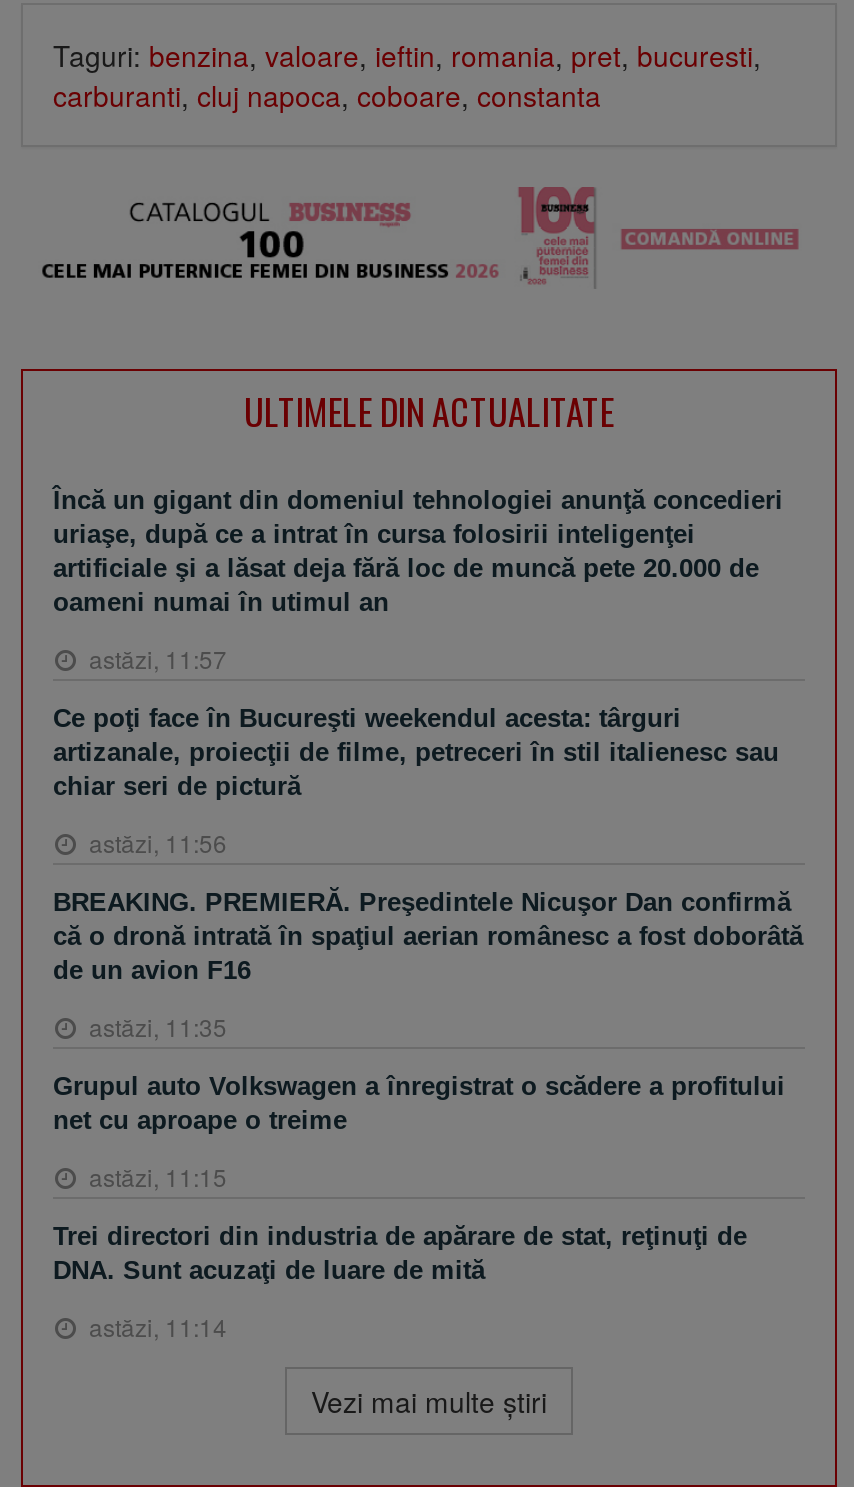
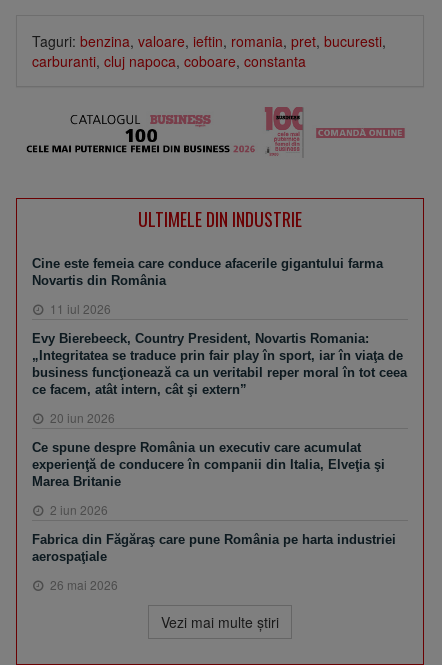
[53,384,803,1342] ULTIMELE DIN ACTUALITATE | Încă un gigant din domeniul tehnologiei anunţă concedieri | uriaşe, după ce a intrat în cursa folosirii inteligenţei | artificiale şi a lăsat deja fără loc de muncă pete 20.000 de | oameni numai în utimul an | astăzi, 11:57 | Ce poţi face în Bucureşti weekendul acesta: târguri | artizanale, proiecţii de filme, petreceri în stil italienesc sau | chiar seri de pictură | astăzi, 11:56 | BREAKING. PREMIERĂ. Preşedintele Nicuşor Dan confirmă | că o dronă intrată în spaţiul aerian românesc a fost doborâtă | de un avion F16 | astăzi, 11:35 | Grupul auto Volkswagen a înregistrat o scădere a profitului | net cu aproape o treime | astăzi, 11:15 | Trei directori din industria de apărare de stat, reţinuţi de | DNA. Sunt acuzaţi de luare de mită | astăzi, 11:14 -> [32,206,407,593] ULTIMELE DIN INDUSTRIE | Cine este femeia care conduce afacerile gigantului farma | Novartis din România | 11 iul 2026 | Evy Bierebeeck, Country President, Novartis Romania: | „Integritatea se traduce prin fair play în sport, iar în viaţa de | business funcţionează ca un veritabil reper moral în tot ceea | ce facem, atât intern, cât şi extern” | 20 iun 2026 | Ce spune despre România un executiv care acumulat | experienţă de conducere în companii din Italia, Elveţia şi | Marea Britanie | 2 iun 2026 | Fabrica din Făgăraş care pune România pe harta industriei | aerospaţiale | 26 mai 2026

